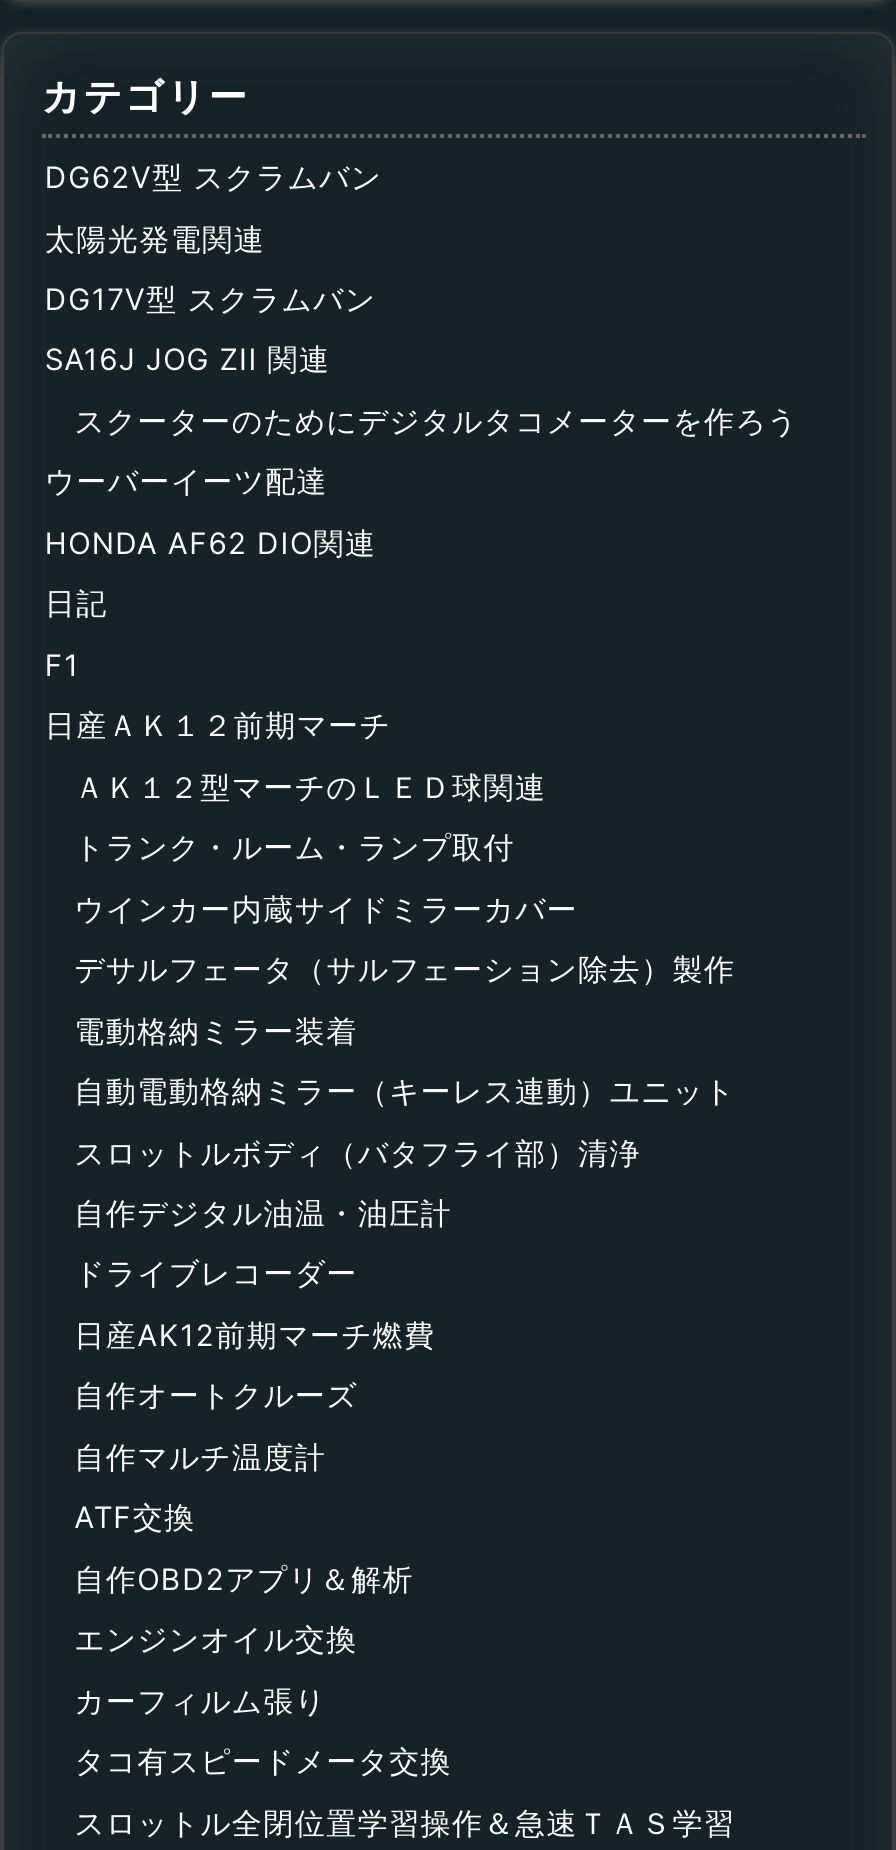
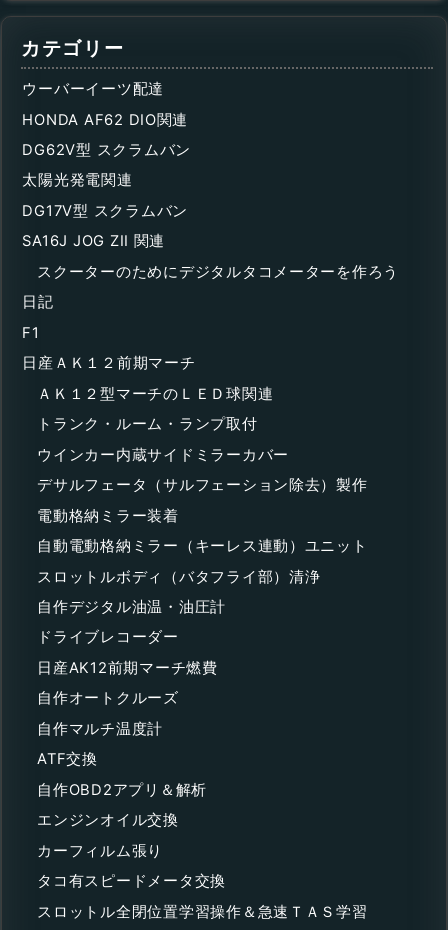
moved [45,160,798,440] -> [22,141,399,281]: DG62V型 スクラムバン | 太陽光発電関連 | DG17V型 スクラムバン | SA16J JOG ZII 関連 | スクーターのためにデジタルタコメーターを作ろう
moved [45,465,376,562] -> [22,80,188,128]: ウーバーイーツ配達 | HONDA AF62 DIO関連

